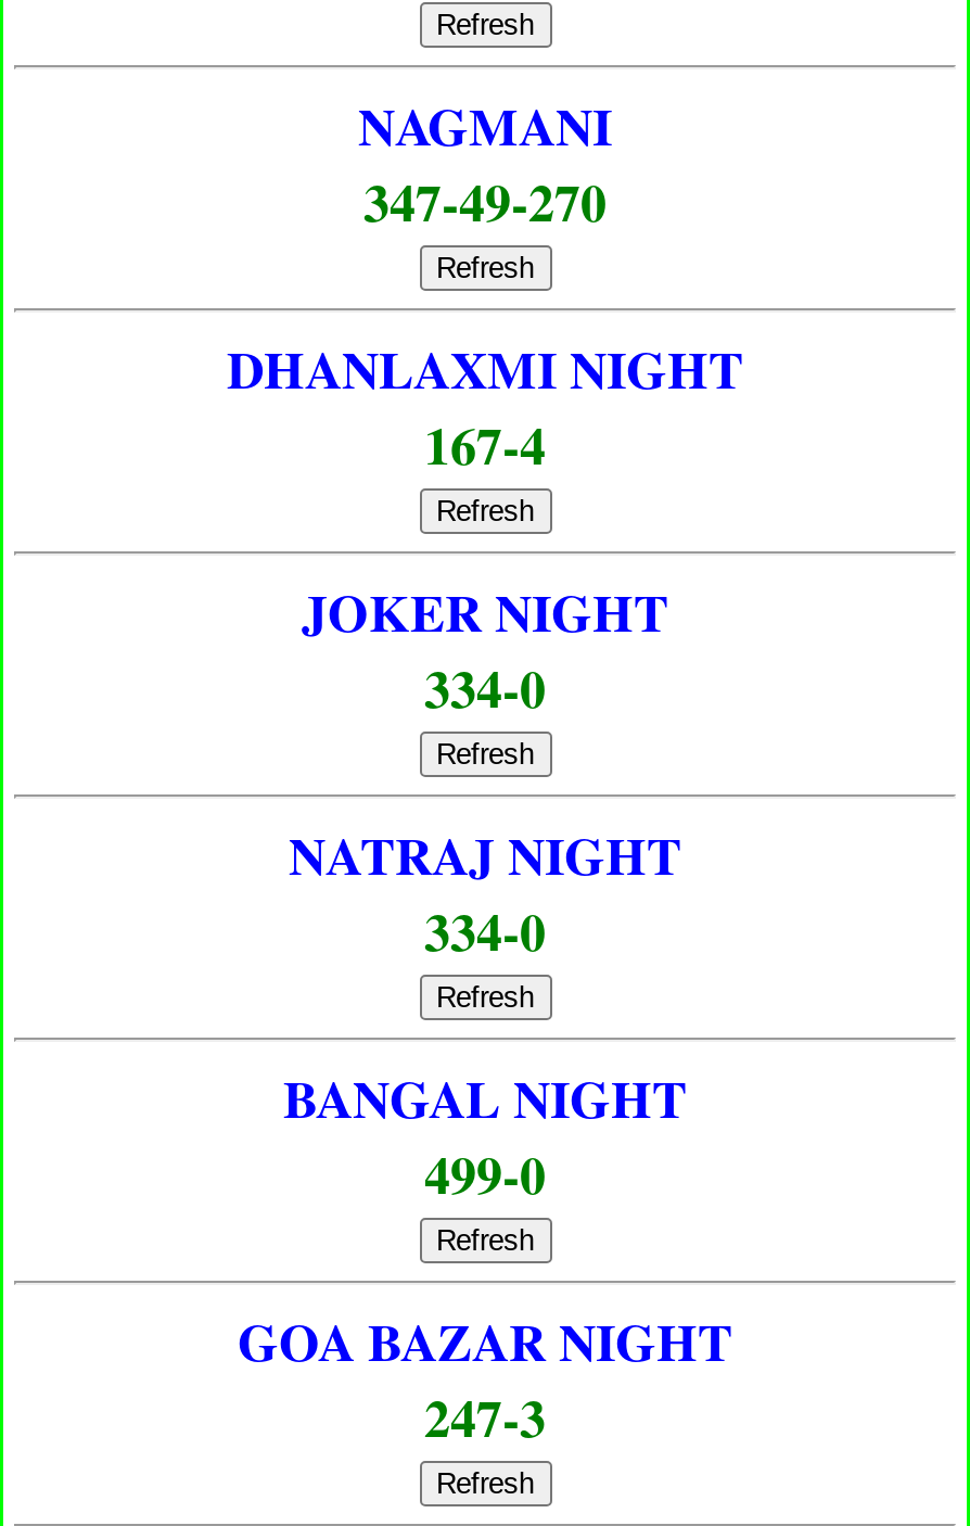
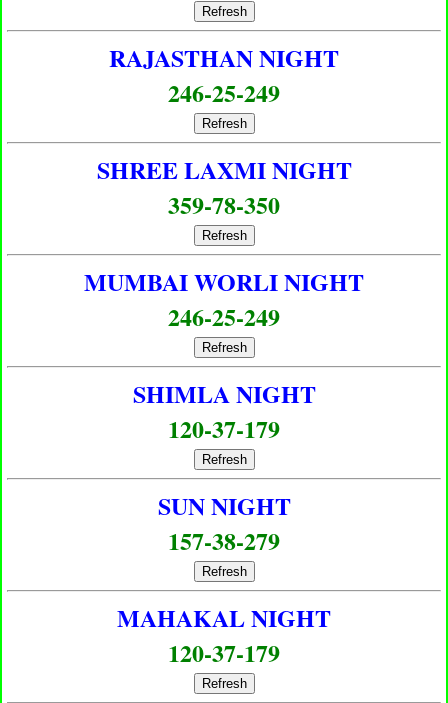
[358,87,612,239] NAGMANI | 347-49-270 -> [109,40,339,110] RAJASTHAN NIGHT | 246-25-249
[227,330,743,482] DHANLAXMI NIGHT | 167-4 -> [96,152,351,222] SHREE LAXMI NIGHT | 359-78-350
[302,573,668,725] JOKER NIGHT | 334-0 -> [84,264,364,334] MUMBAI WORLI NIGHT | 246-25-249
[289,816,681,892] NATRAJ NIGHT -> [132,376,315,411] SHIMLA NIGHT
[424,892,546,968] 334-0 -> [168,411,280,446] 120-37-179
[283,1059,687,1135] BANGAL NIGHT -> [157,488,290,523] SUN NIGHT
[424,1135,546,1211] 499-0 -> [168,523,280,558] 157-38-279
[238,1302,732,1454] GOA BAZAR NIGHT | 247-3 -> [117,600,331,670] MAHAKAL NIGHT | 120-37-179

